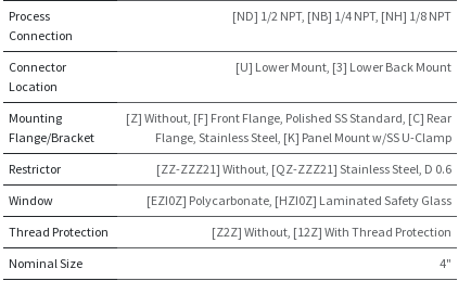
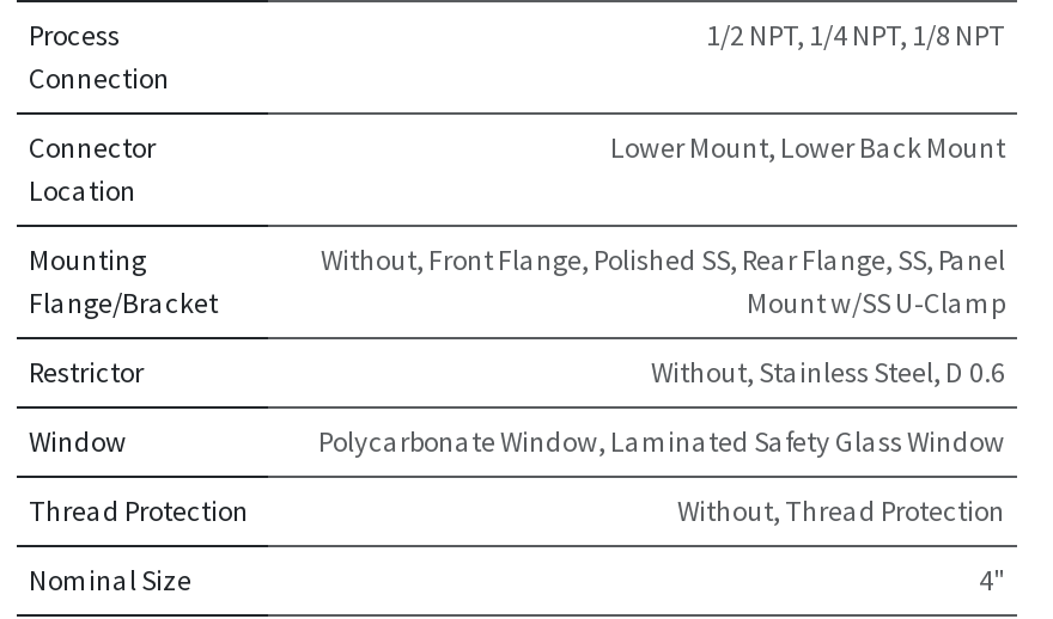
[232,8,451,24] [ND] 1/2 NPT, [NB] 1/4 NPT, [NH] 1/8 NPT -> [706,17,1005,53] 1/2 NPT, 1/4 NPT, 1/8 NPT
[235,59,451,75] [U] Lower Mount, [3] Lower Back Mount -> [610,130,1005,166] Lower Mount, Lower Back Mount
[126,110,451,146] [Z] Without, [F] Front Flange, Polished SS Standard, [C] Rear | Flange, Stainless Steel, [K] Panel Mount w/SS U-Clamp -> [321,242,1005,321] Without, Front Flange, Polished SS, Rear Flange, SS, Panel | Mount w/SS U-Clamp
[156,161,451,177] [ZZ-ZZZ21] Without, [QZ-ZZZ21] Stainless Steel, D 0.6 -> [651,354,1005,390] Without, Stainless Steel, D 0.6
[147,192,451,209] [EZI0Z] Polycarbonate, [HZI0Z] Laminated Safety Glass -> [318,424,1005,460] Polycarbonate Window, Laminated Safety Glass Window
[212,224,451,240] [Z2Z] Without, [12Z] With Thread Protection -> [677,493,1005,529] Without, Thread Protection

